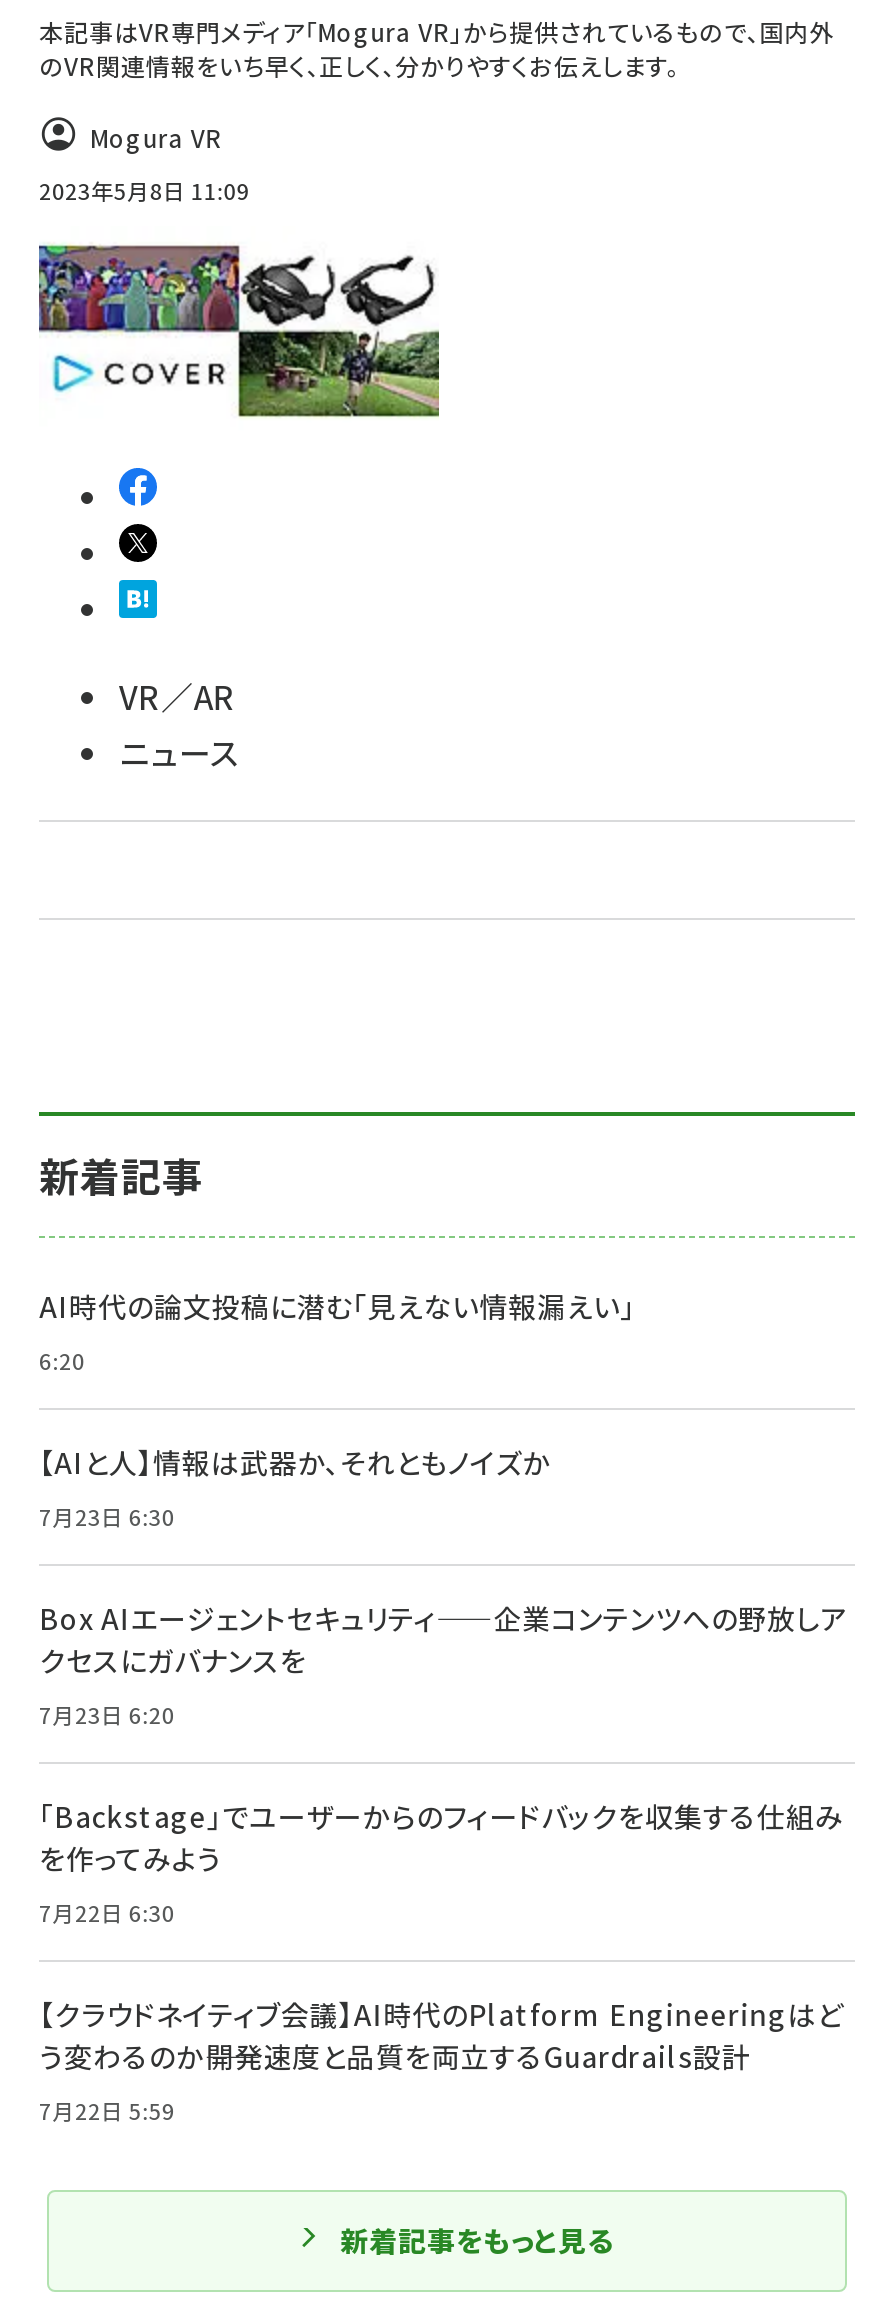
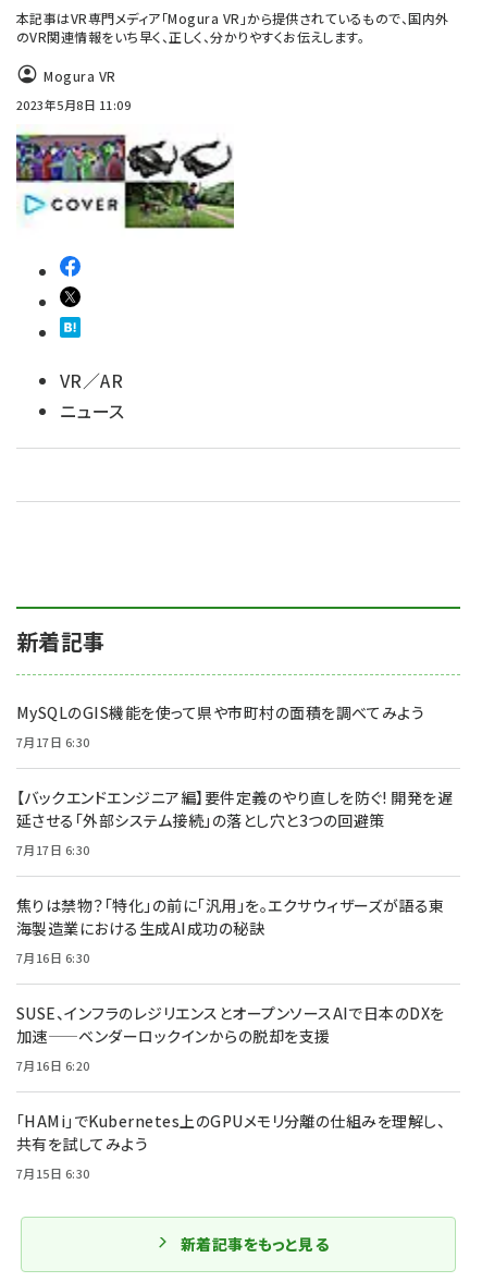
[39,1286,635,1376] AI時代の論文投稿に潜む「見えない情報漏えい」 | 6:20 -> [16,701,425,750] MySQLのGIS機能を使って県や市町村の面積を調べてみよう | 7月17日 6:30
[39,1442,551,1532] 【AIと人】情報は武器か、それともノイズか | 7月23日 6:30 -> [16,786,453,858] 【バックエンドエンジニア編】要件定義のやり直しを防ぐ! 開発を遅 | 延させる「外部システム接続」の落とし穴と3つの回避策 | 7月17日 6:30
[39,1598,848,1730] Box AIエージェントセキュリティ——企業コンテンツへの野放しア | クセスにガバナンスを | 7月23日 6:20 -> [16,894,445,966] 焦りは禁物？「特化」の前に「汎用」を。エクサウィザーズが語る東 | 海製造業における生成AI成功の秘訣 | 7月16日 6:30
[39,1796,844,1928] 「Backstage」でユーザーからのフィードバックを収集する仕組み | を作ってみよう | 7月22日 6:30 -> [16,1002,445,1074] SUSE、インフラのレジリエンスとオープンソースAIで日本のDXを | 加速——ベンダーロックインからの脱却を支援 | 7月16日 6:20
[39,1994,843,2126] 【クラウドネイティブ会議】AI時代のPlatform Engineeringはど | う変わるのか――開発速度と品質を両立するGuardrails設計 | 7月22日 5:59 -> [16,1110,445,1182] 「HAMi」でKubernetes上のGPUメモリ分離の仕組みを理解し、 | 共有を試してみよう | 7月15日 6:30

